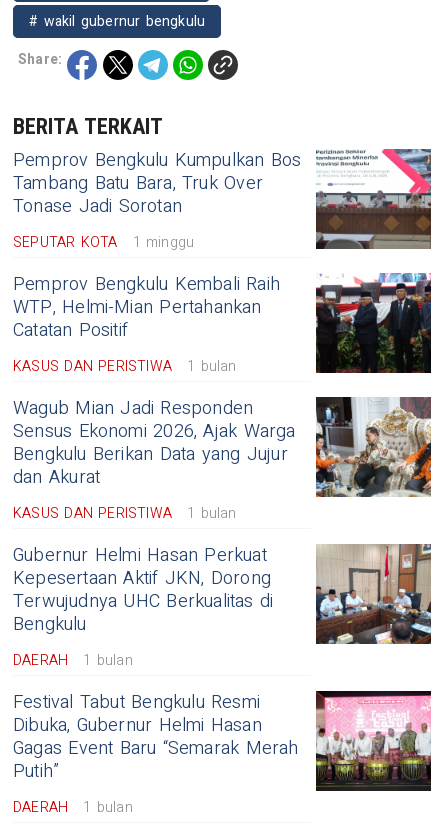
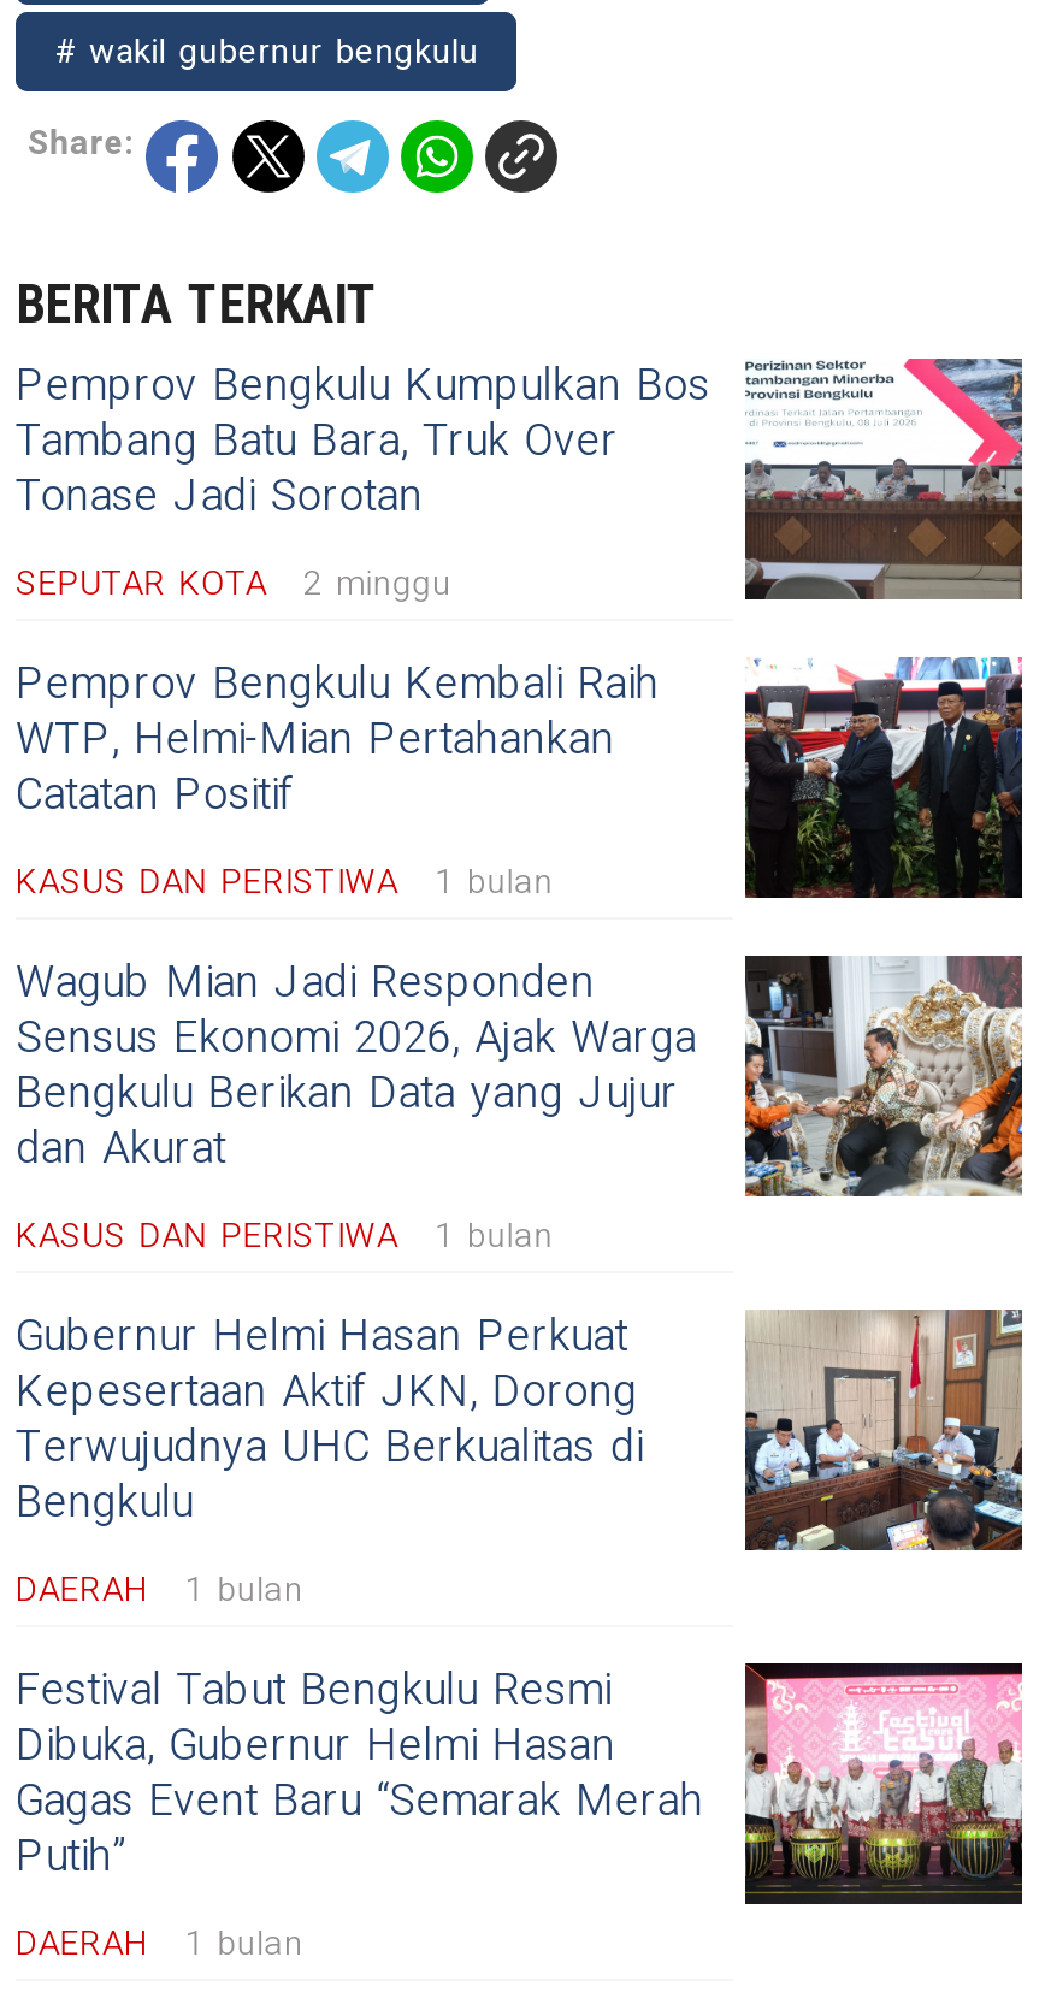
[13,232,194,253] SEPUTAR KOTA 1 minggu -> [16,559,452,609] SEPUTAR KOTA 2 minggu

